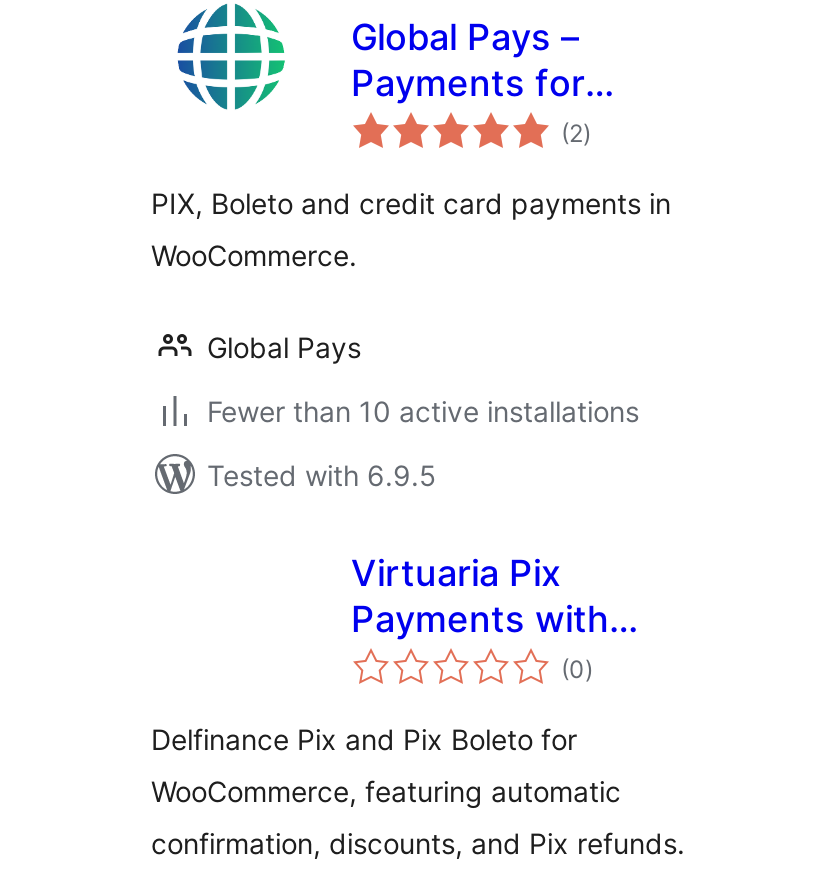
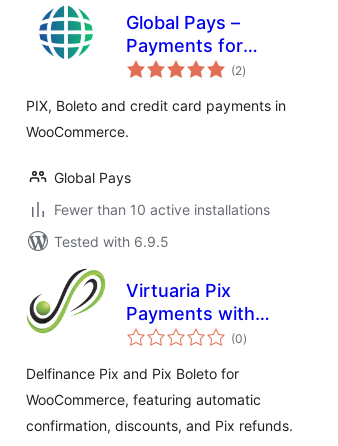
none -> [26,268,106,334] [image]

